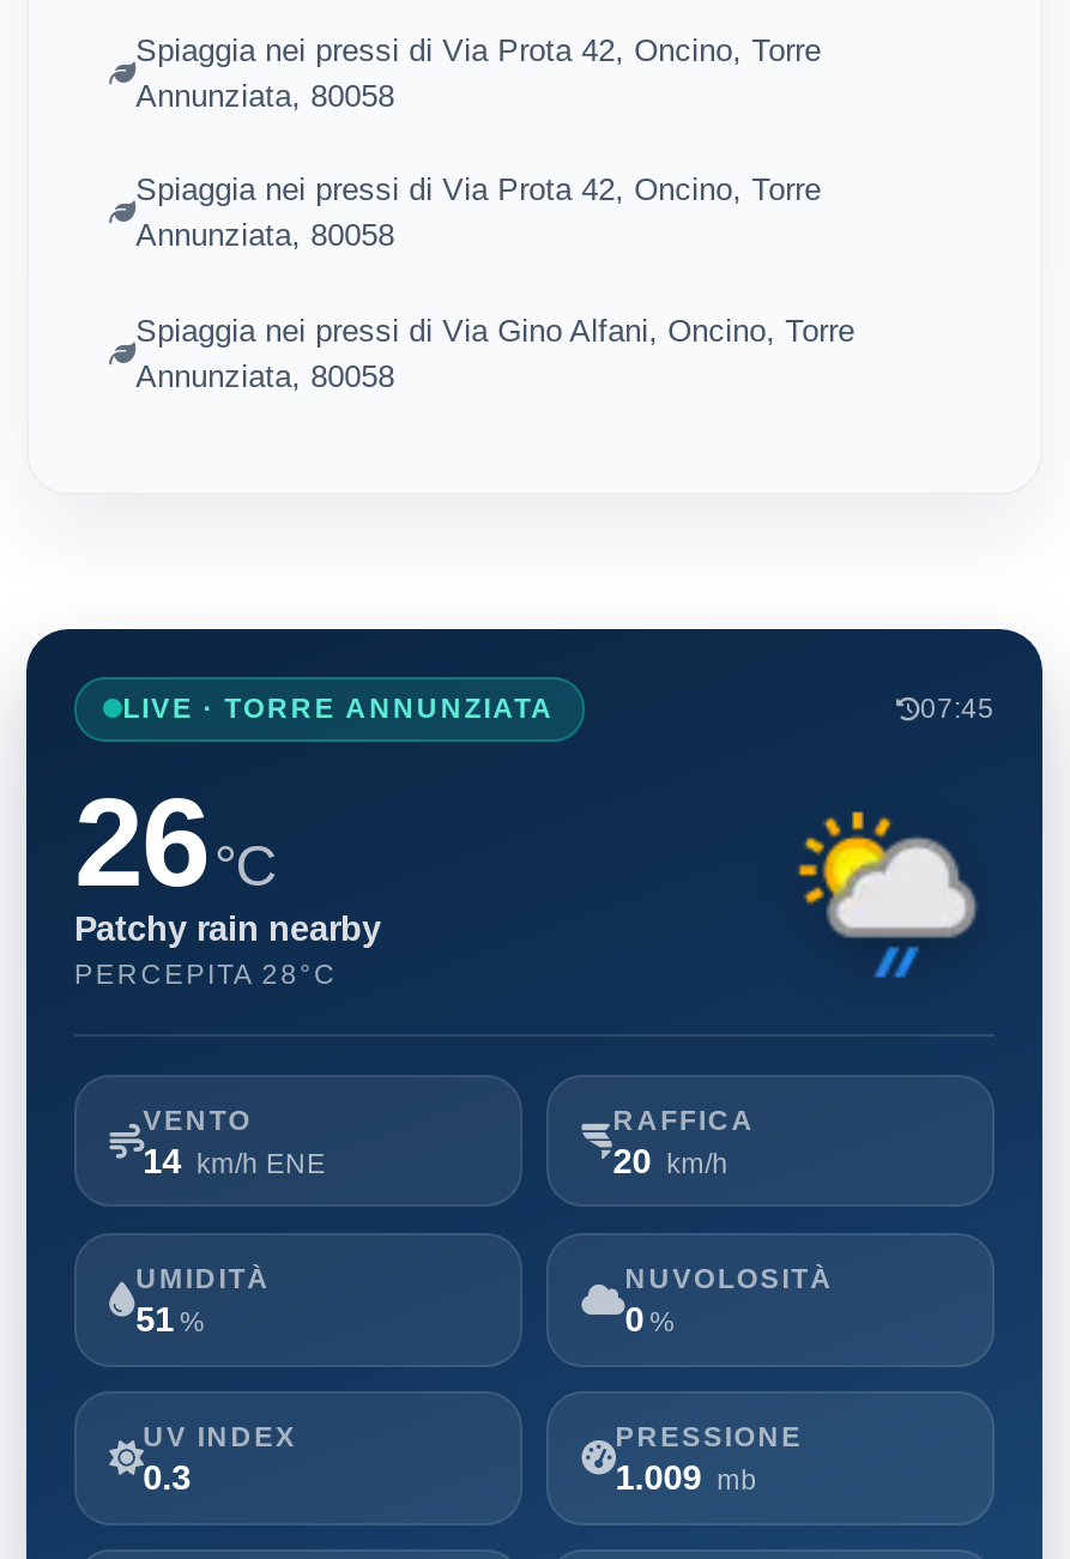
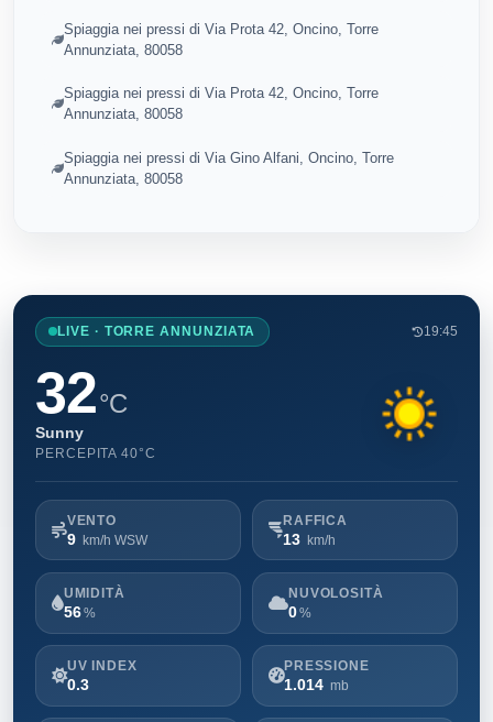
[74,693,995,988] [image] | 07:45 | 26 °C | Patchy rain nearby | PERCEPITA 28°C -> [35,324,458,460] [image] | 19:45 | 32 °C | Sunny | PERCEPITA 40°C
[143,1142,326,1180] 14 km/h ENE -> [67,530,147,548] 9 km/h WSW
[613,1142,729,1180] 20 km/h -> [283,530,336,548] 13 km/h
[136,1301,206,1339] 51 % -> [63,603,96,621] 56 %
[615,1459,758,1498] 1.009 mb -> [284,676,349,694] 1.014 mb

